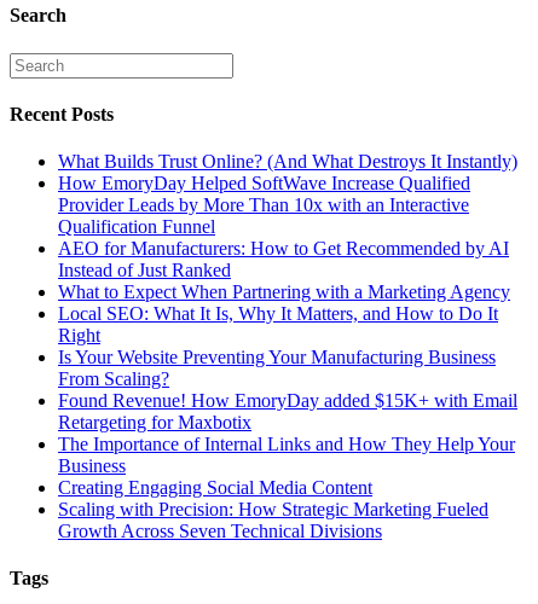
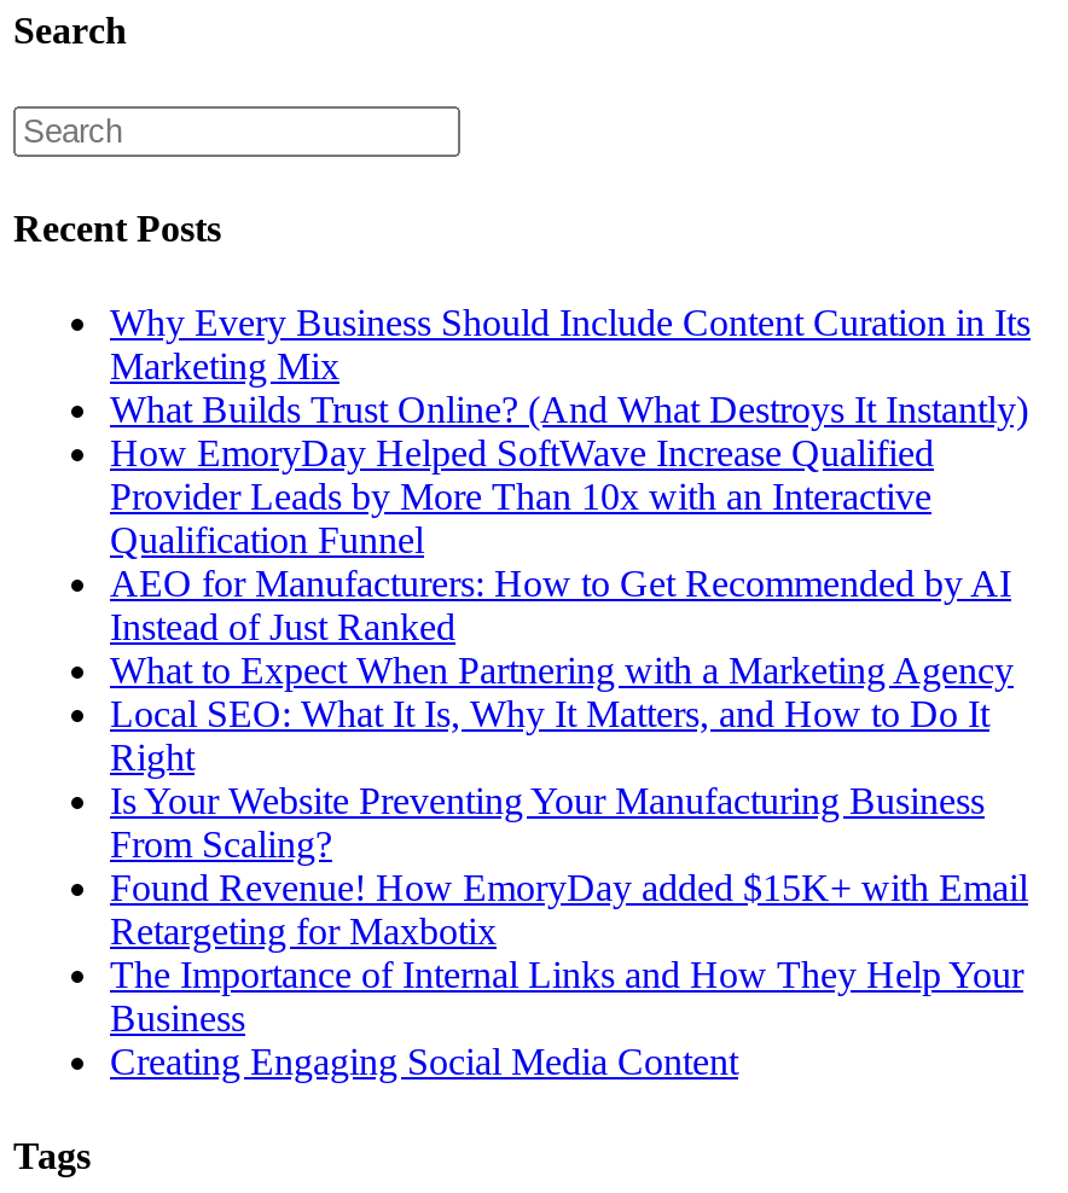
none -> [110,302,1031,387] Why Every Business Should Include Content Curation in Its | Marketing Mix
moved [58,151,517,498] -> [110,389,1028,1082]: What Builds Trust Online? (And What Destroys It Instantly) | How EmoryDay Helped SoftWave Increase Qualified | Provider Leads by More Than 10x with an Interactive | ... | Business | Creating Engaging Social Media Content
[58,499,488,541] Scaling with Precision: How Strategic Marketing Fueled | Growth Across Seven Technical Divisions -> none

